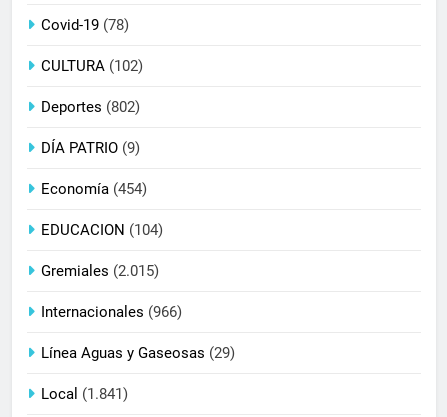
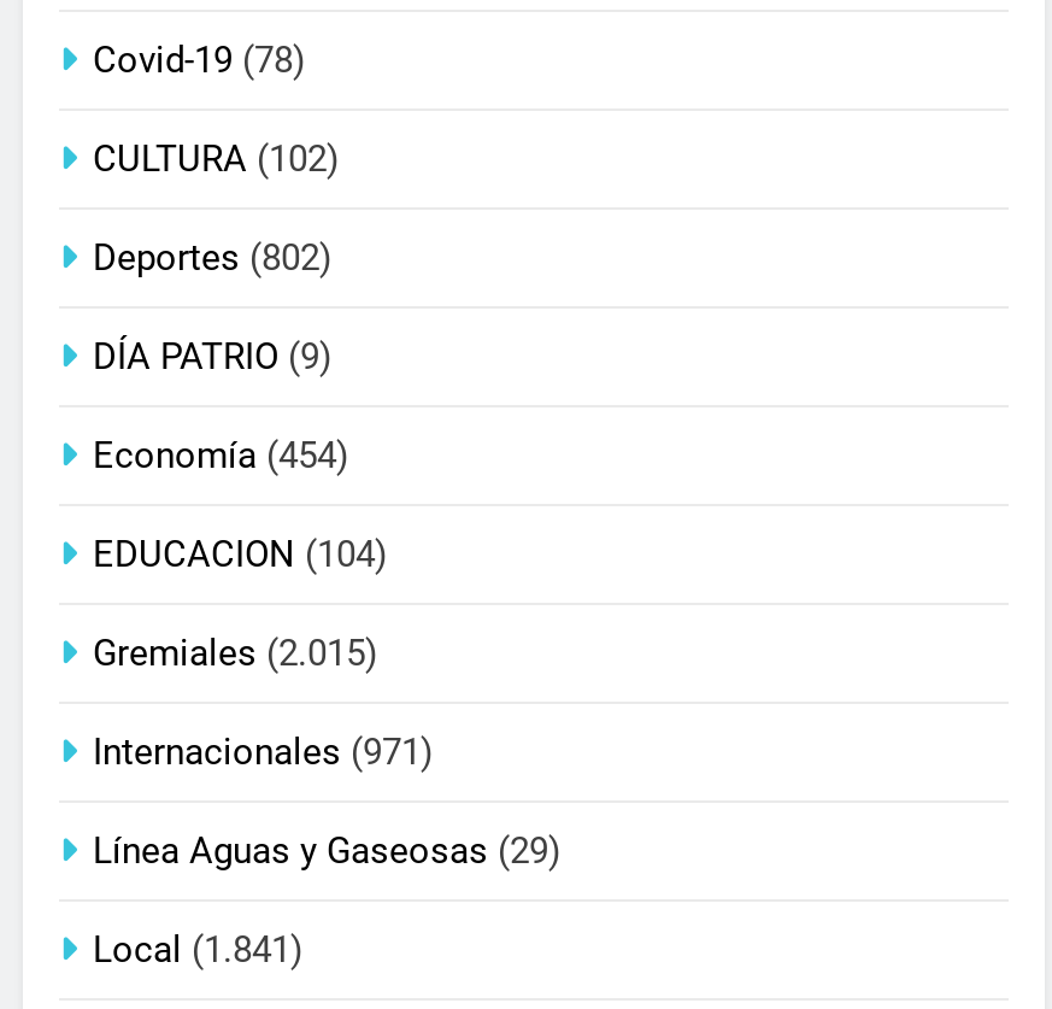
[41,303,182,321] Internacionales (966) -> [93,730,433,773] Internacionales (971)

